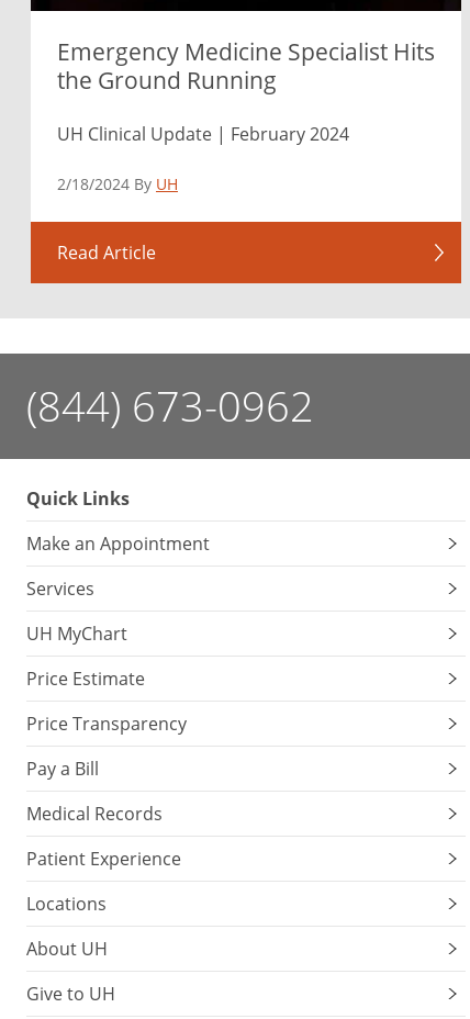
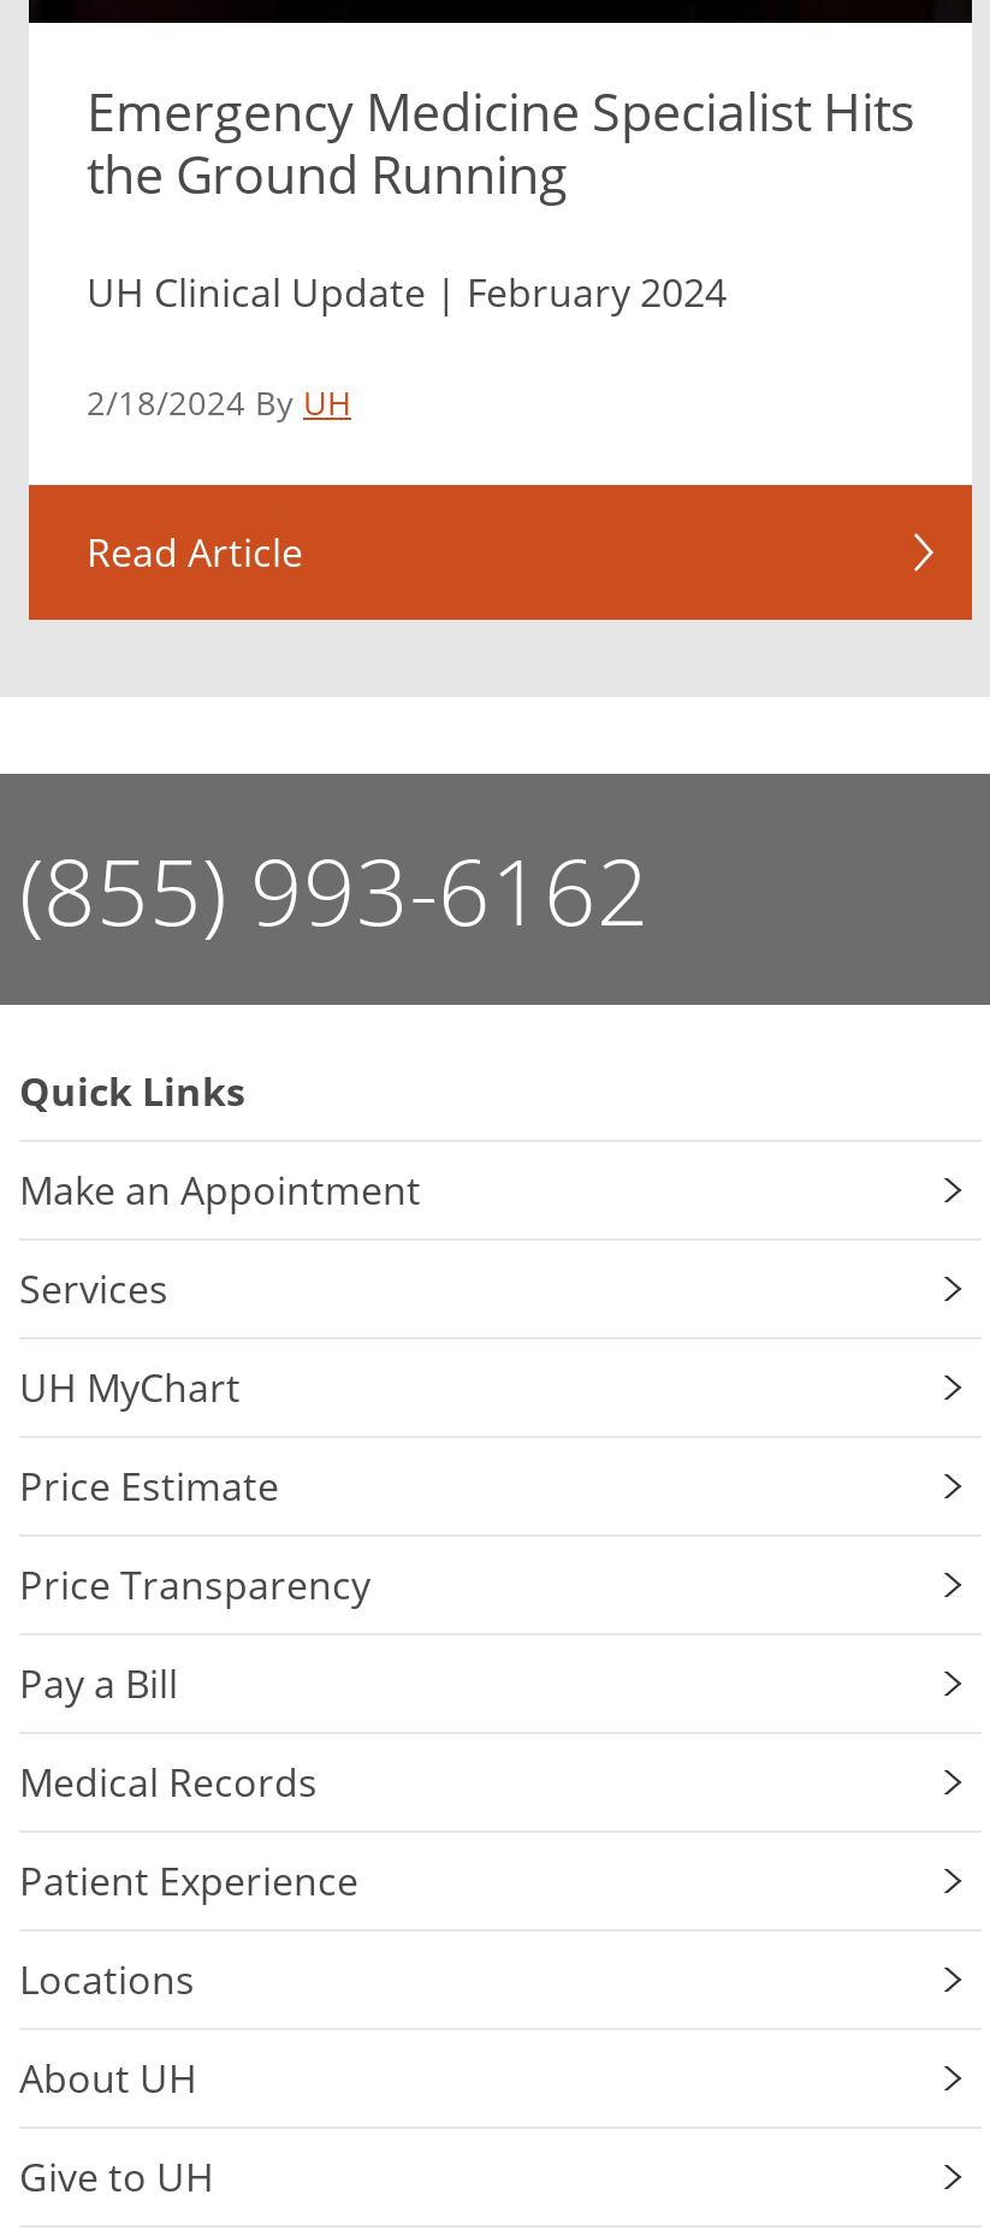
[26,378,314,434] (844) 673-0962 -> [19,829,650,950] (855) 993-6162

